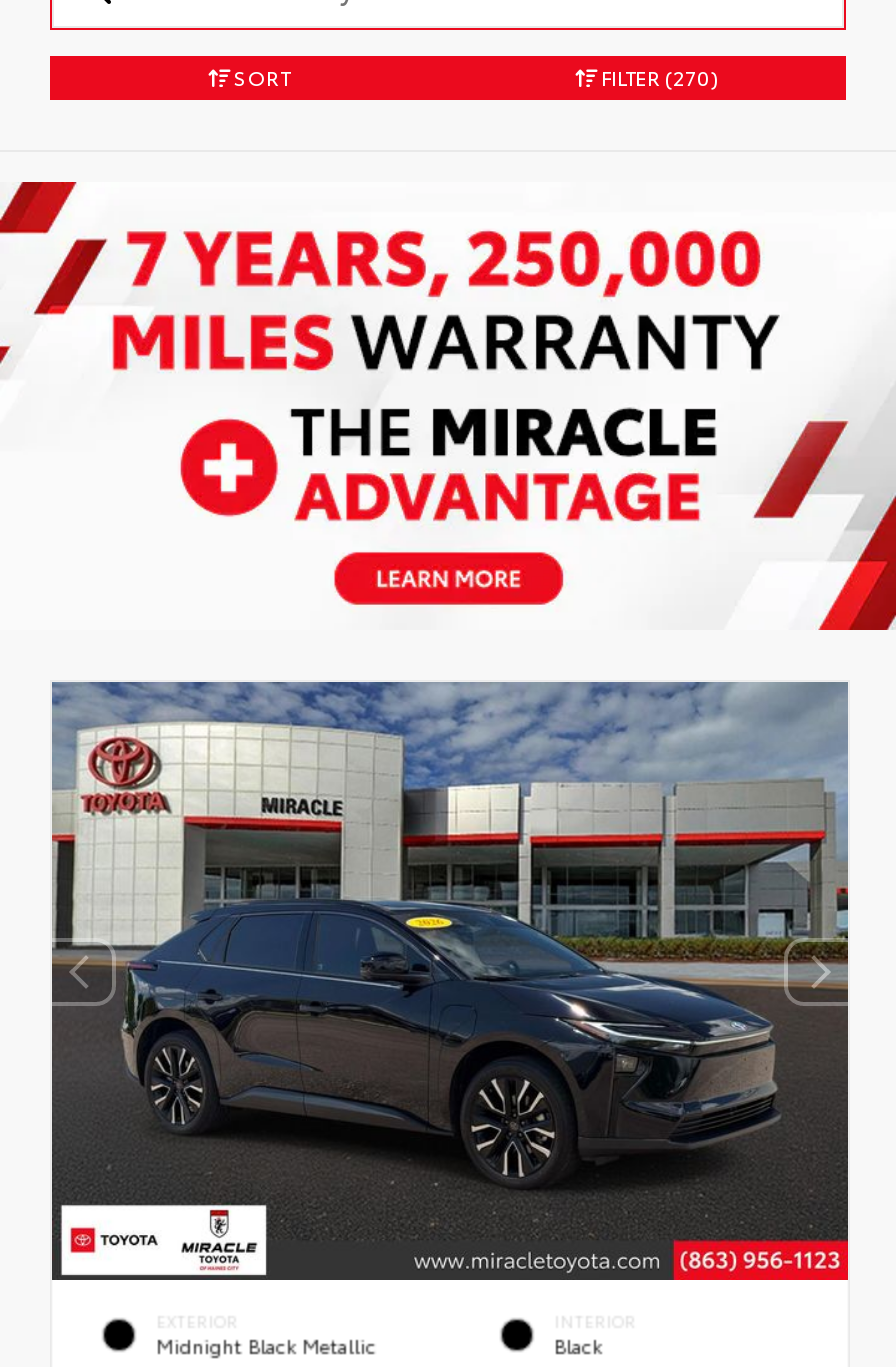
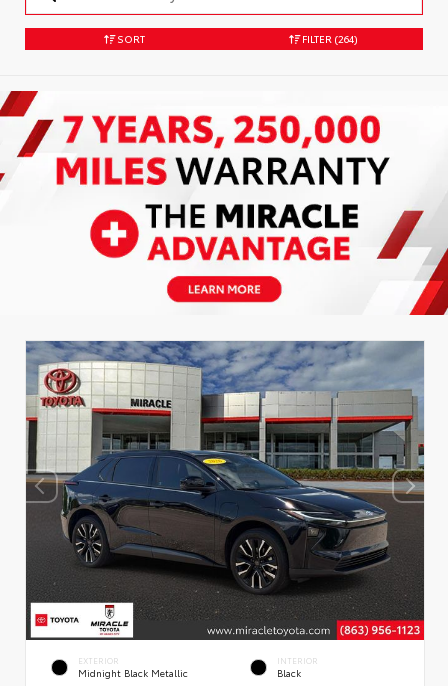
[597,62,719,92] FILTER (270) -> [300,31,358,46] FILTER (264)

